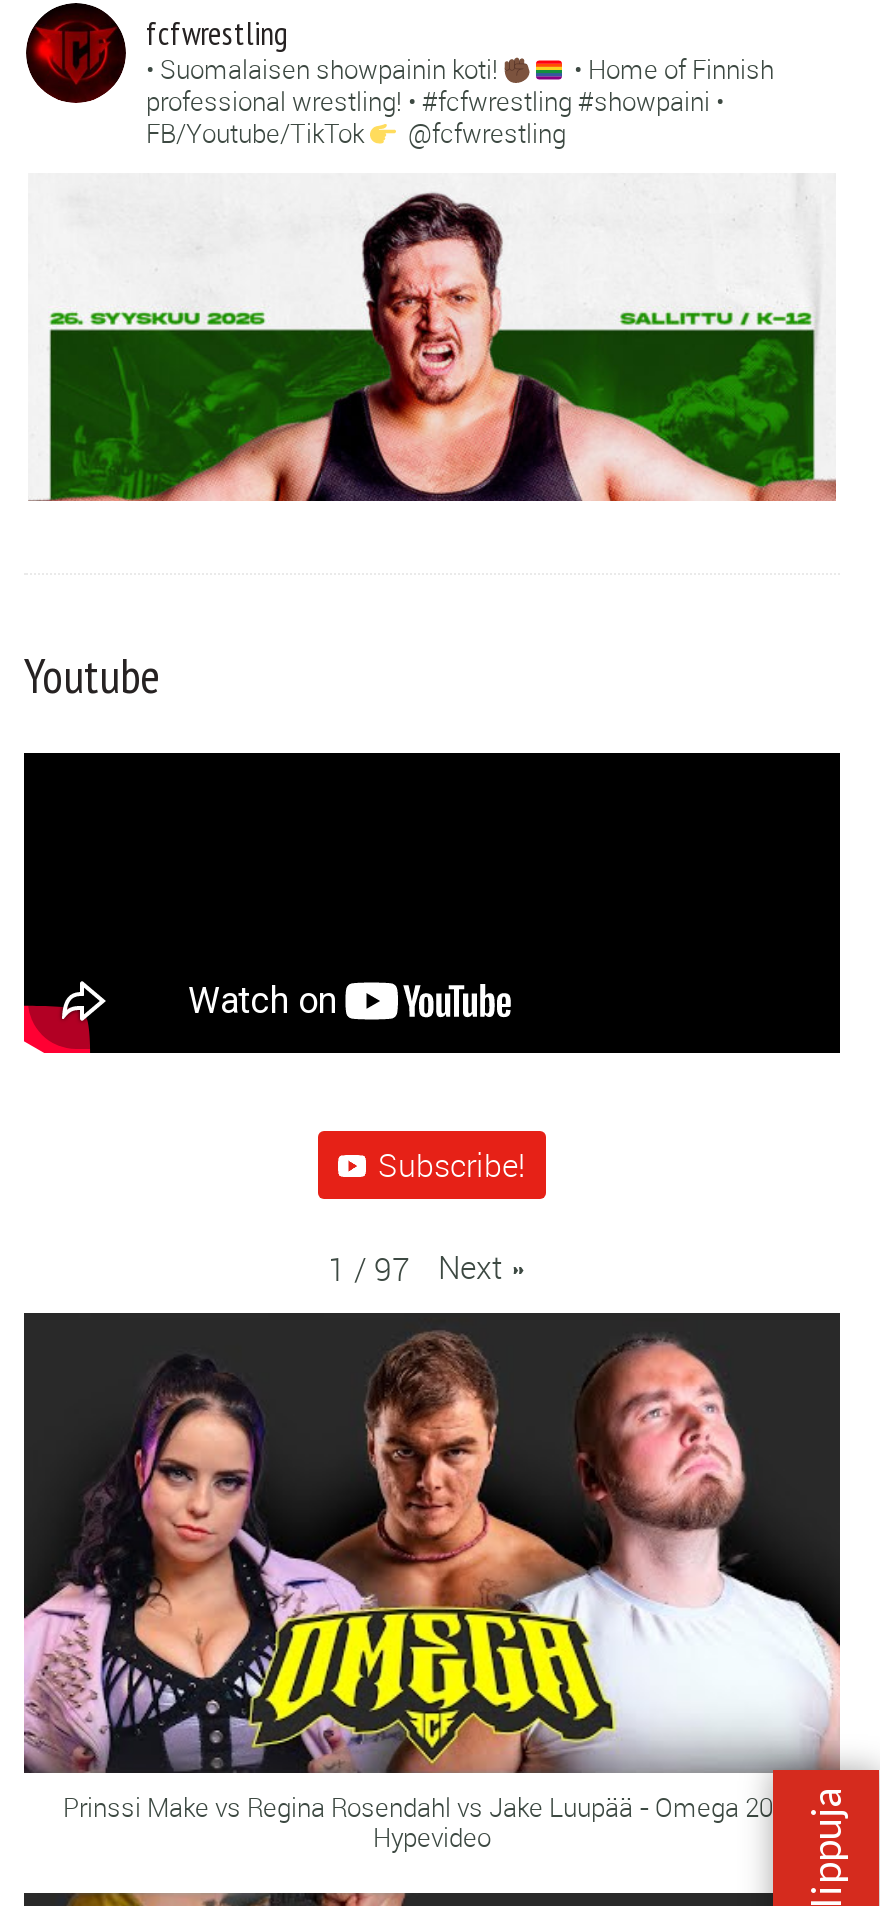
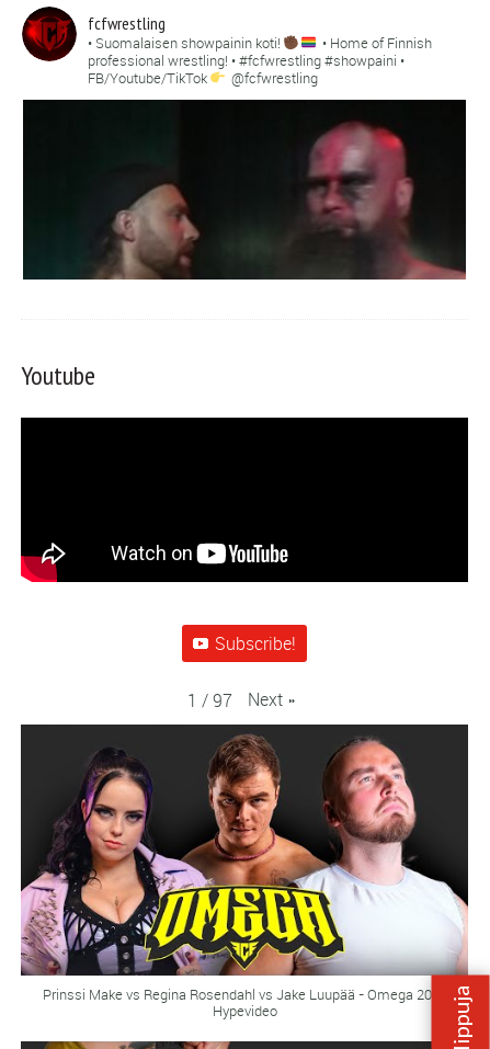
[28,174,838,502] [image] -> [22,99,467,281] [image]

